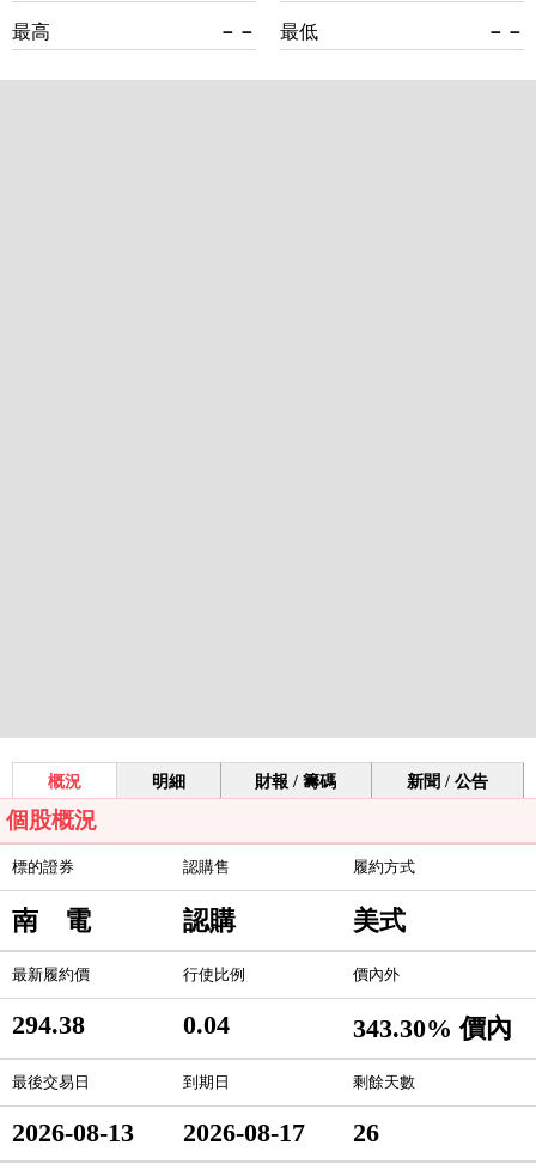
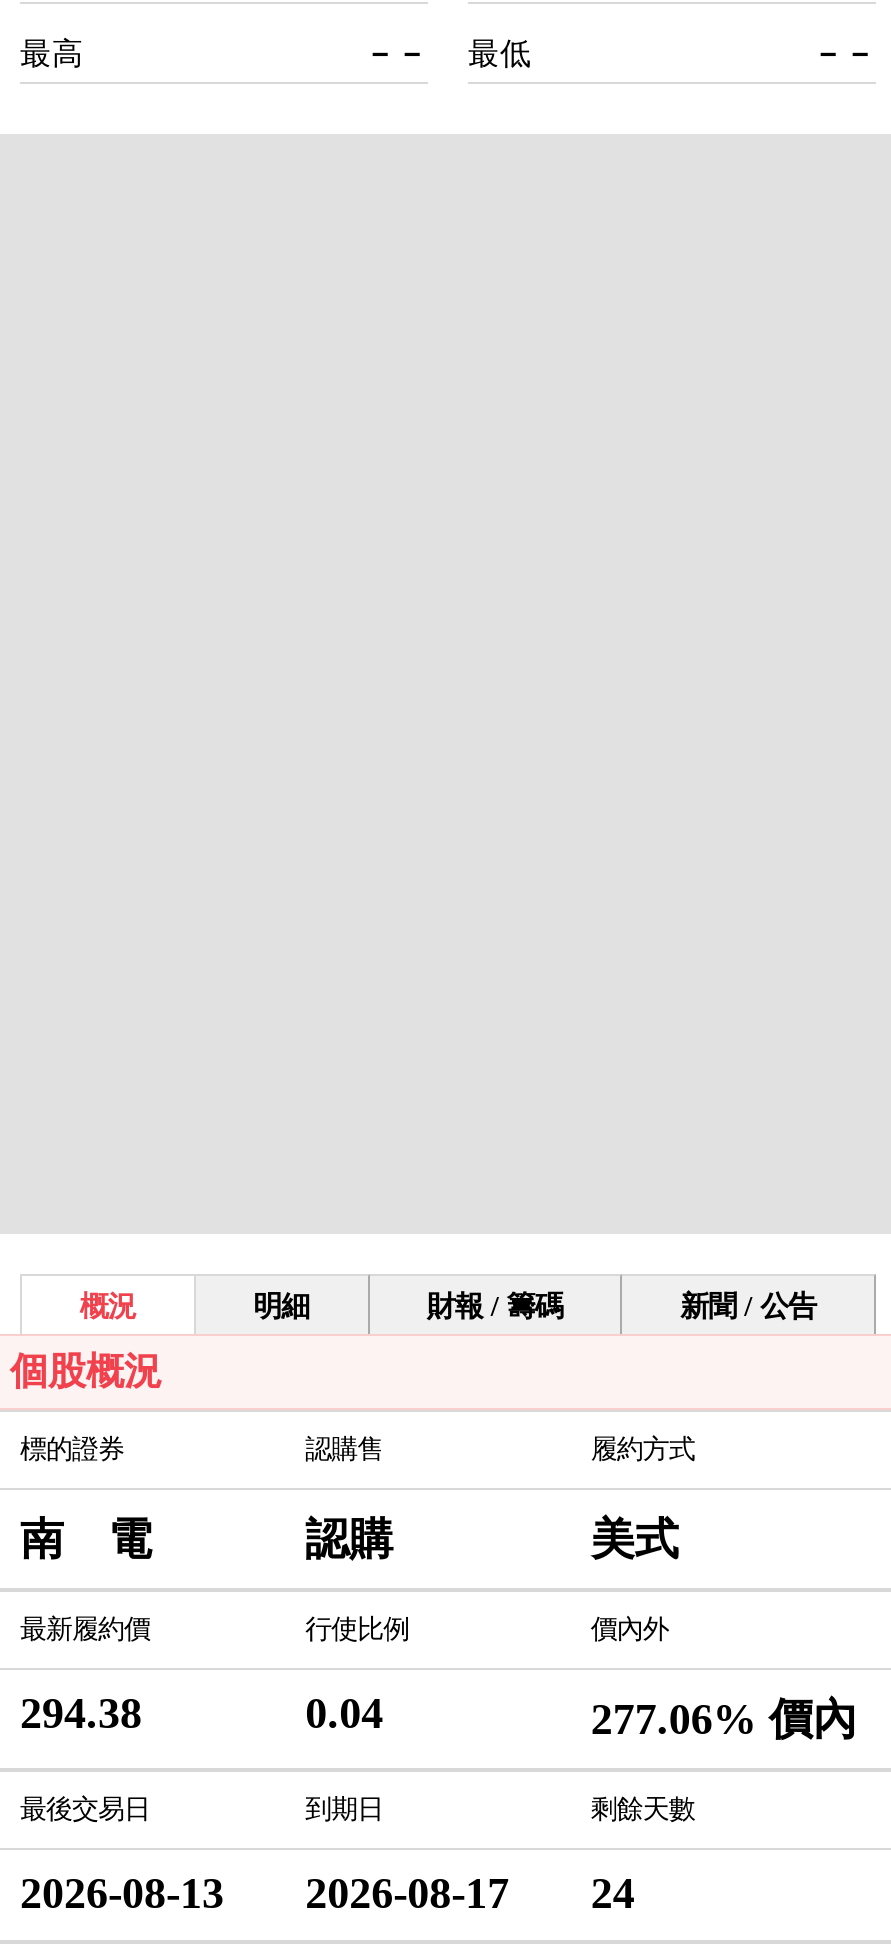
[353,1014,512,1043] 343.30% 價內 -> [591,1696,857,1744] 277.06% 價內
[12,1119,380,1147] 2026-08-13 2026-08-17 26 -> [20,1870,635,1918] 2026-08-13 2026-08-17 24

